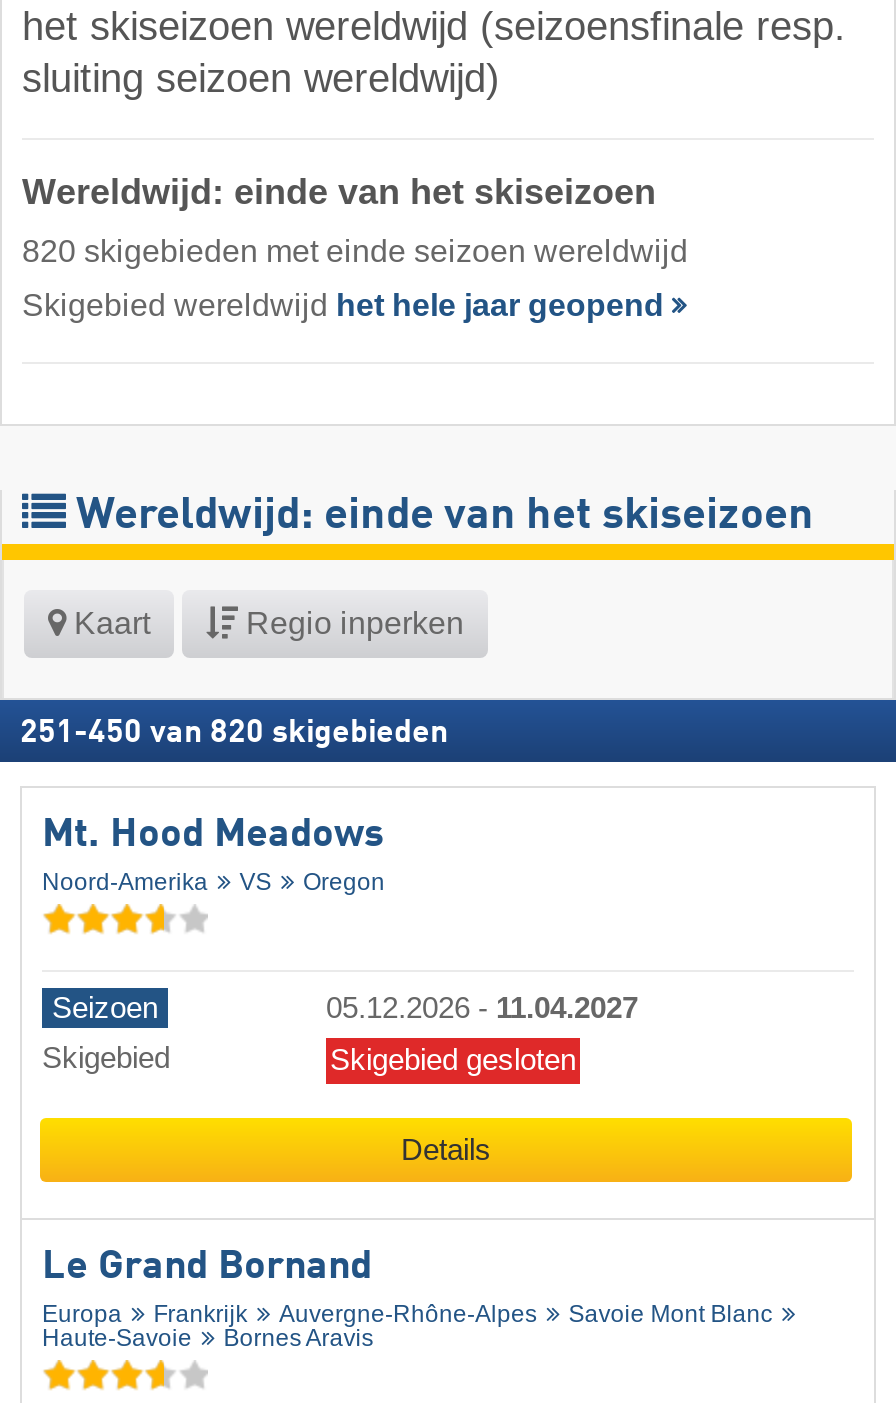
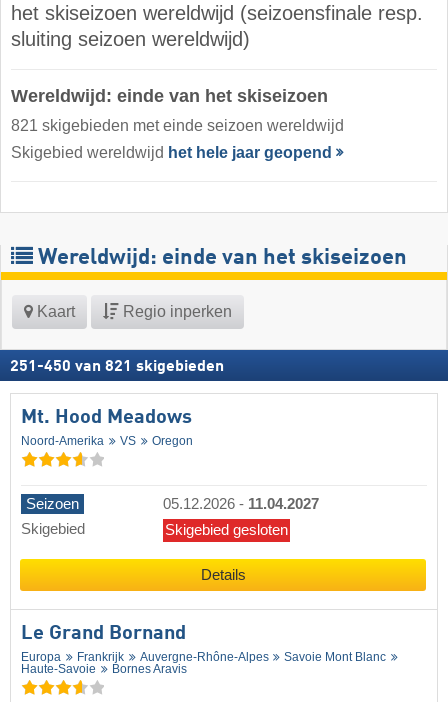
[22,234,688,268] 820 skigebieden met einde seizoen wereldwijd -> [11,117,344,134] 821 skigebieden met einde seizoen wereldwijd
[20,718,448,750] 251 -450 van 820 skigebieden -> [10,359,224,375] 251 -450 van 821 skigebieden

